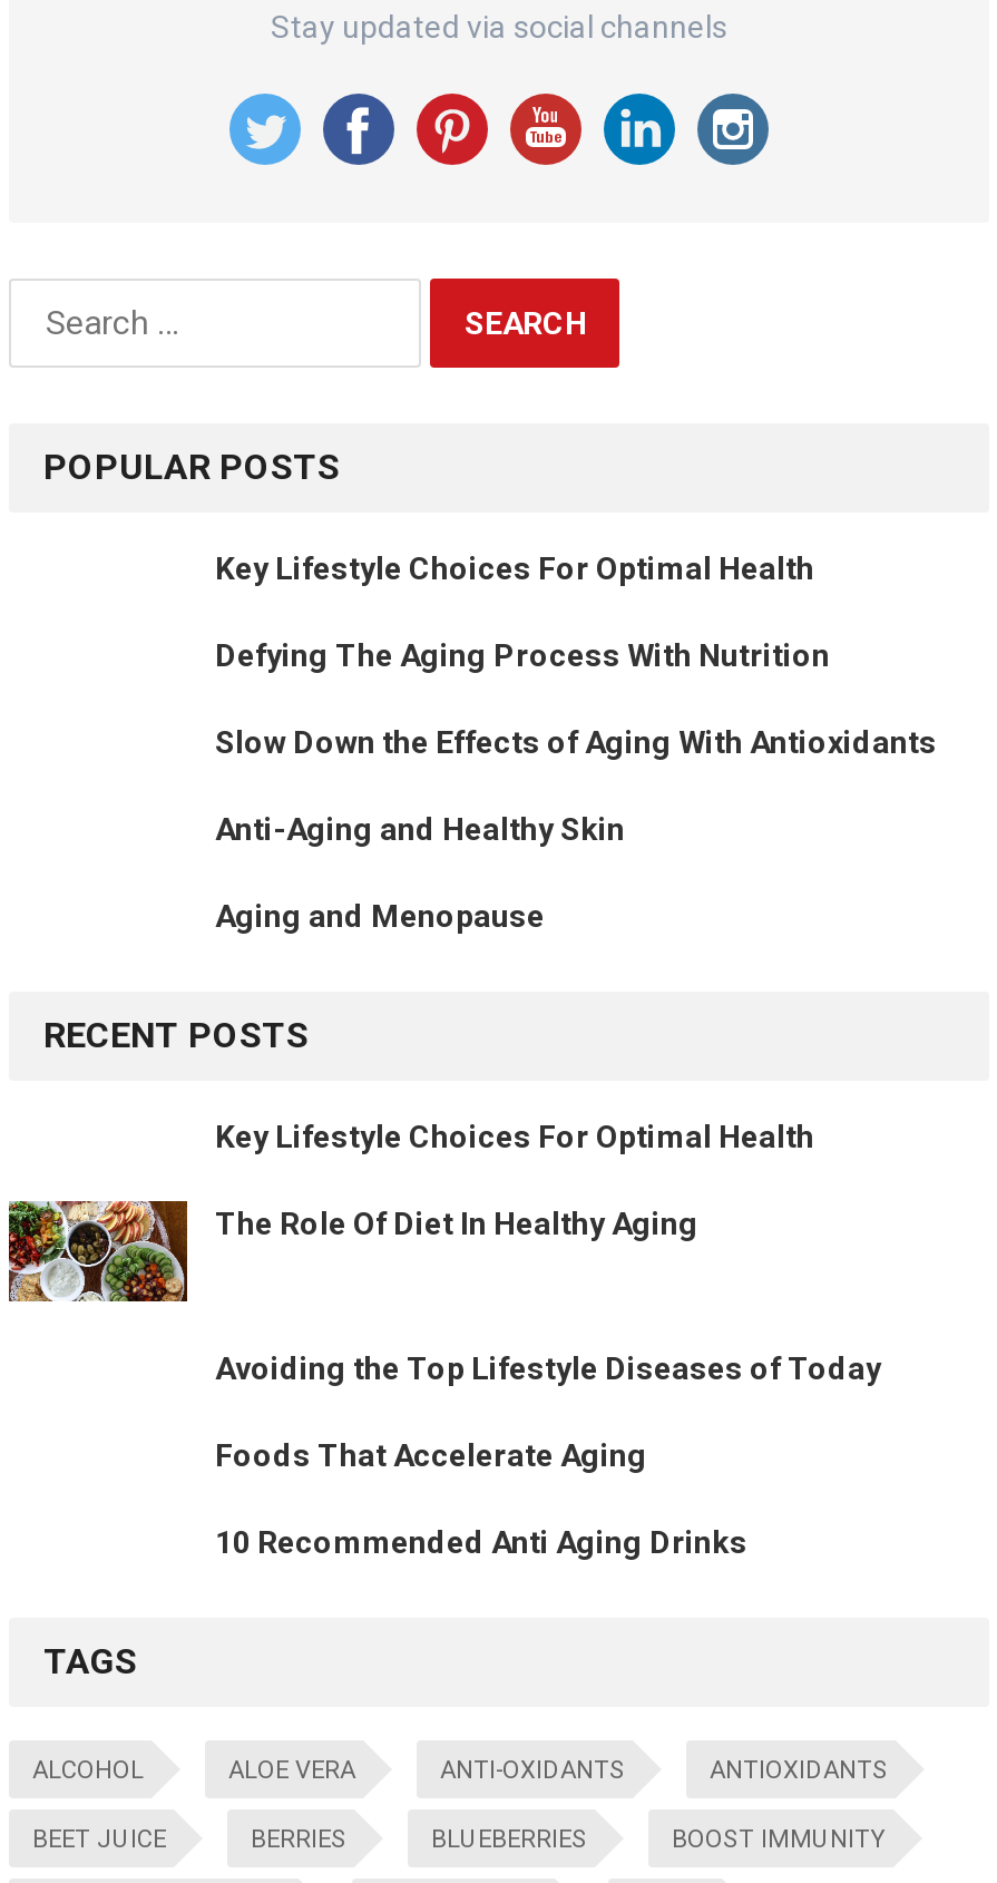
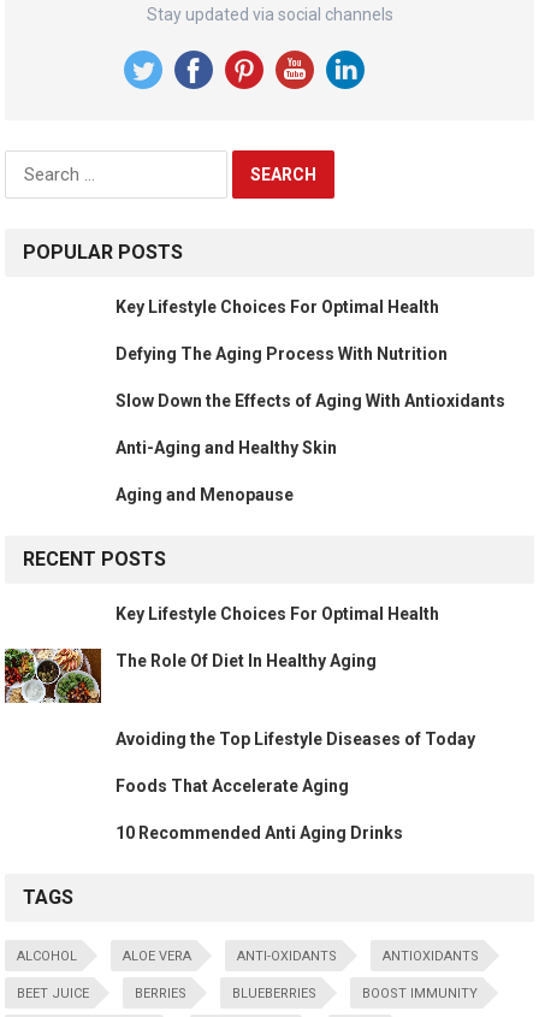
[695,91,771,167] [image] -> none

